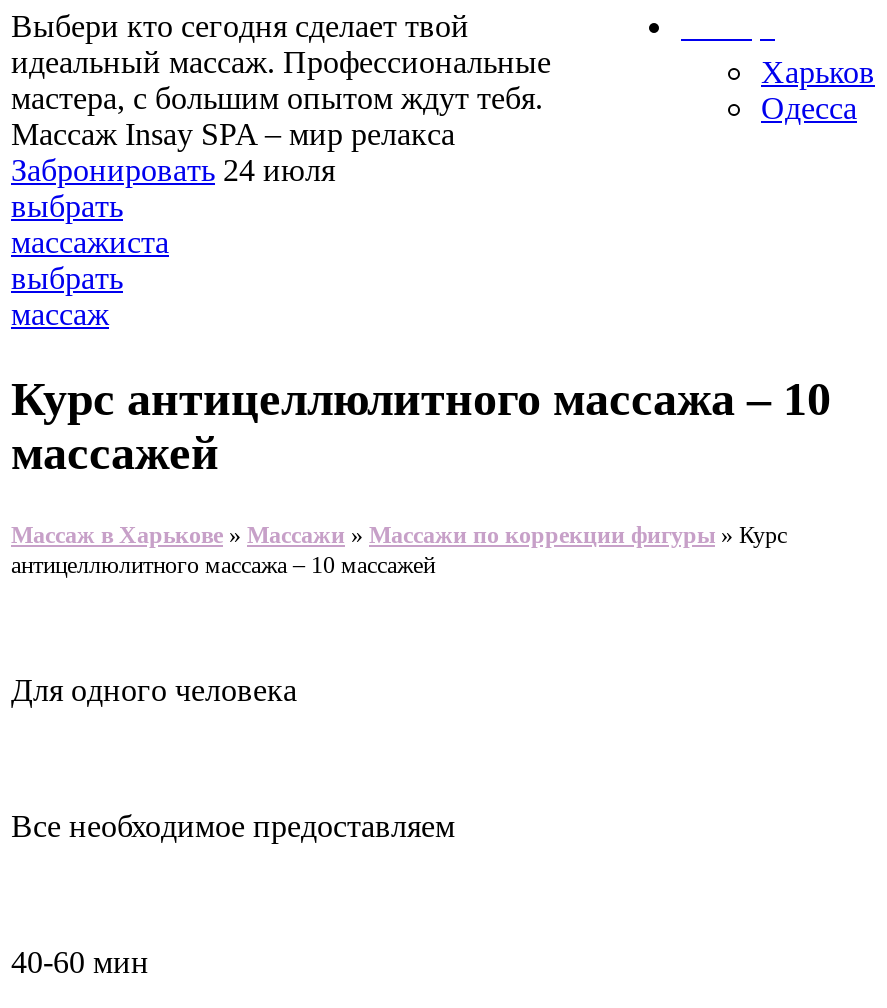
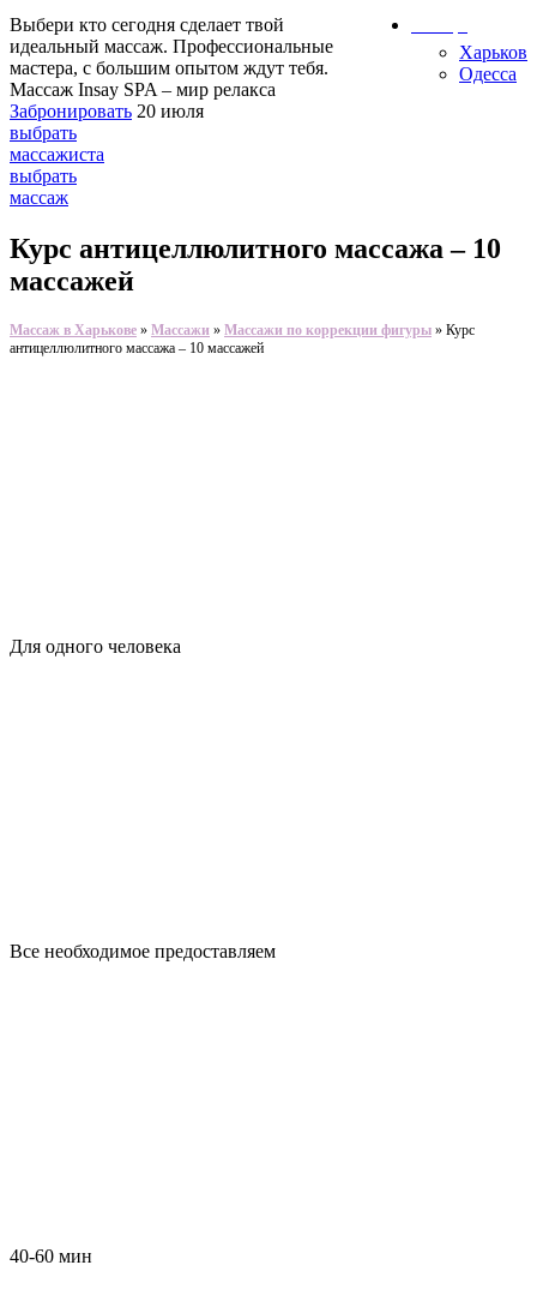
[11,153,335,187] Забронировать 24 июля -> [10,101,204,121] Забронировать 20 июля

